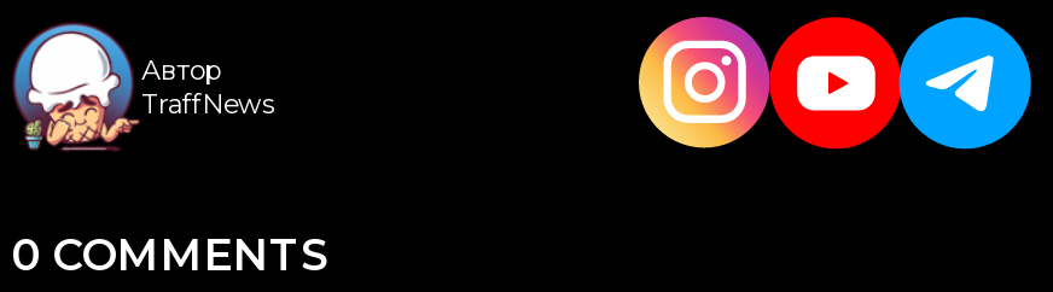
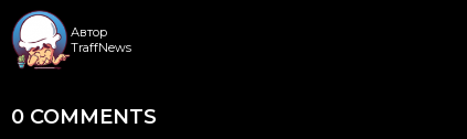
[636,13,1035,151] [image] -> none

